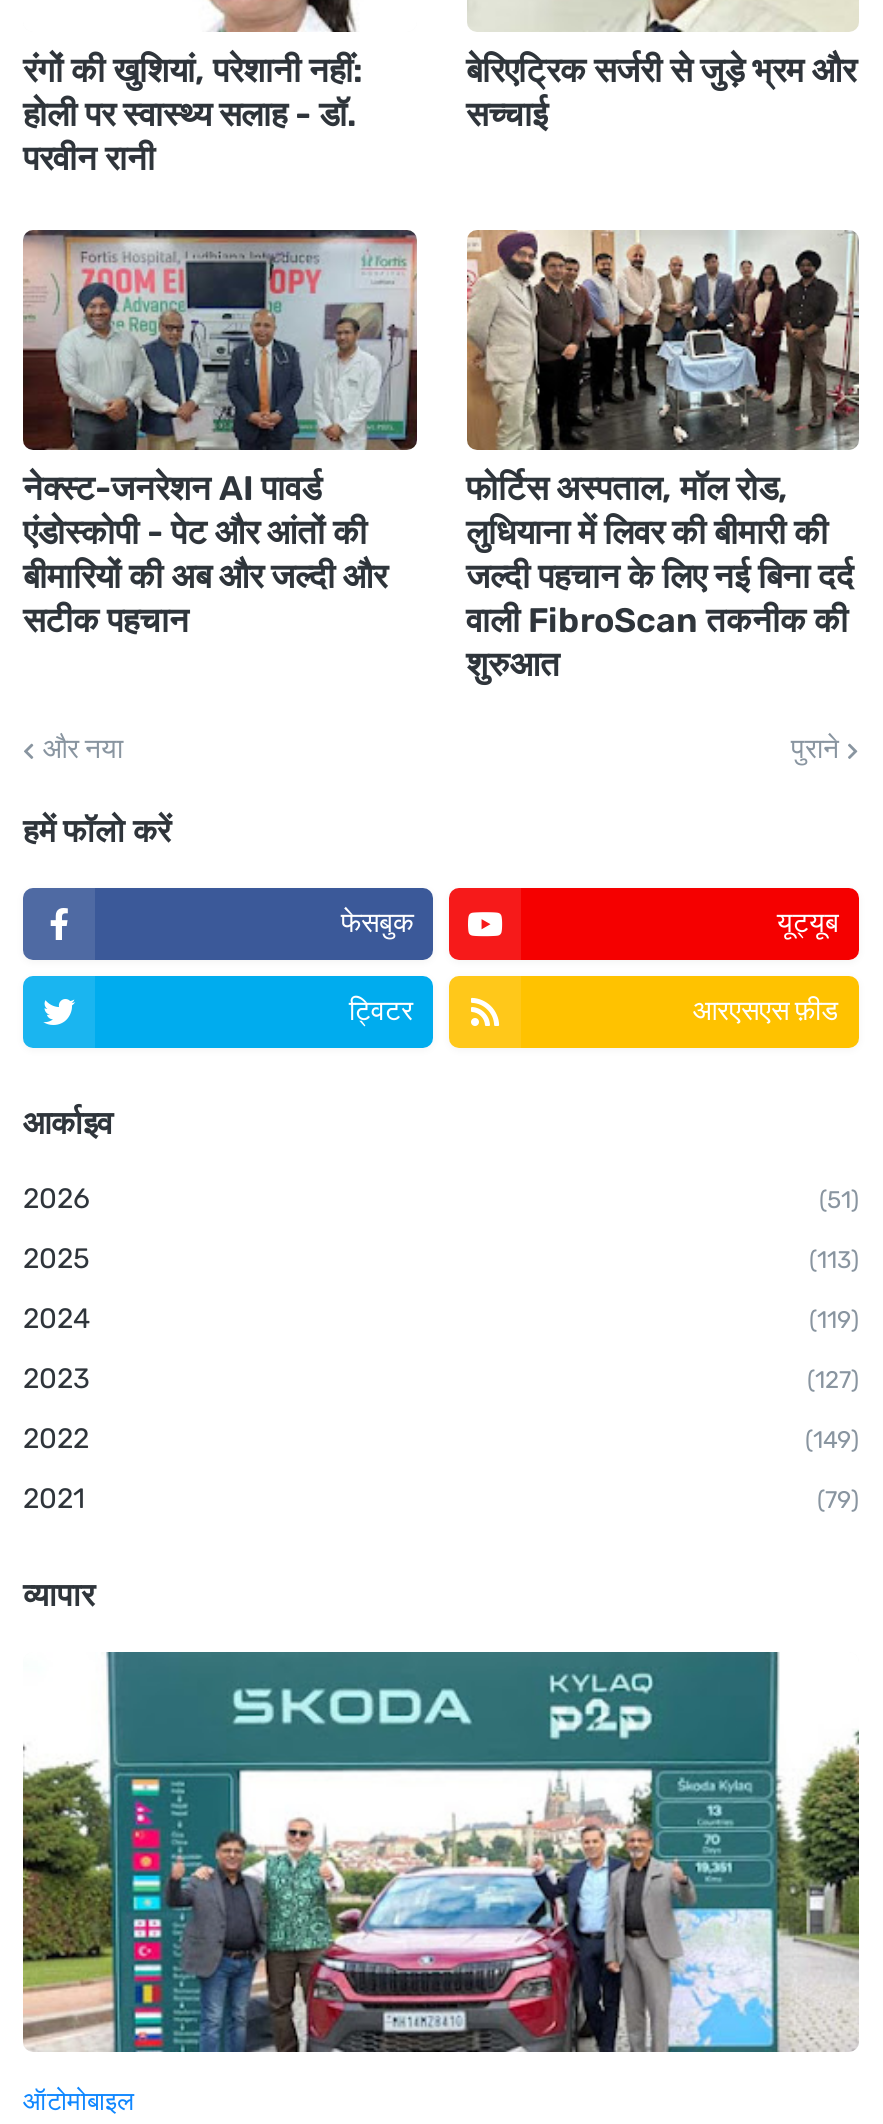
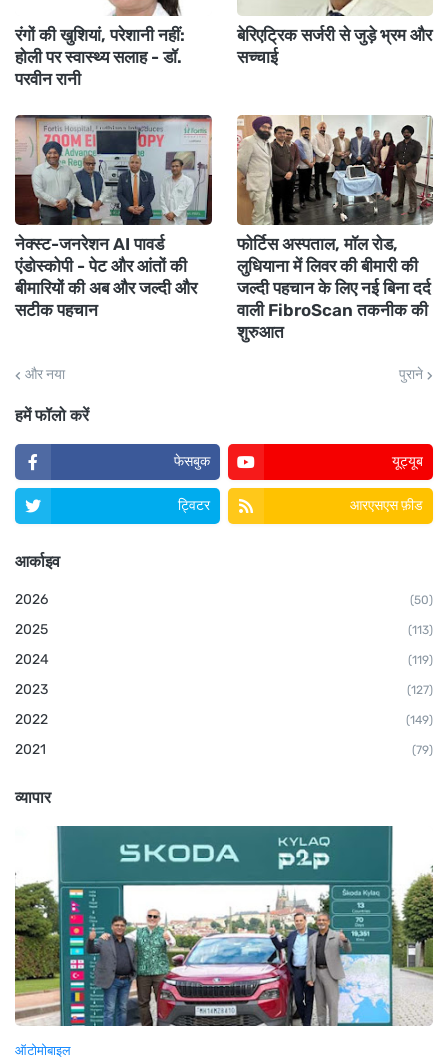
[819,1186,859,1214] (51) -> [410,593,433,607] (50)

